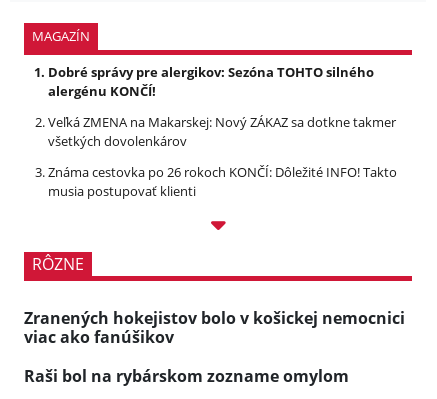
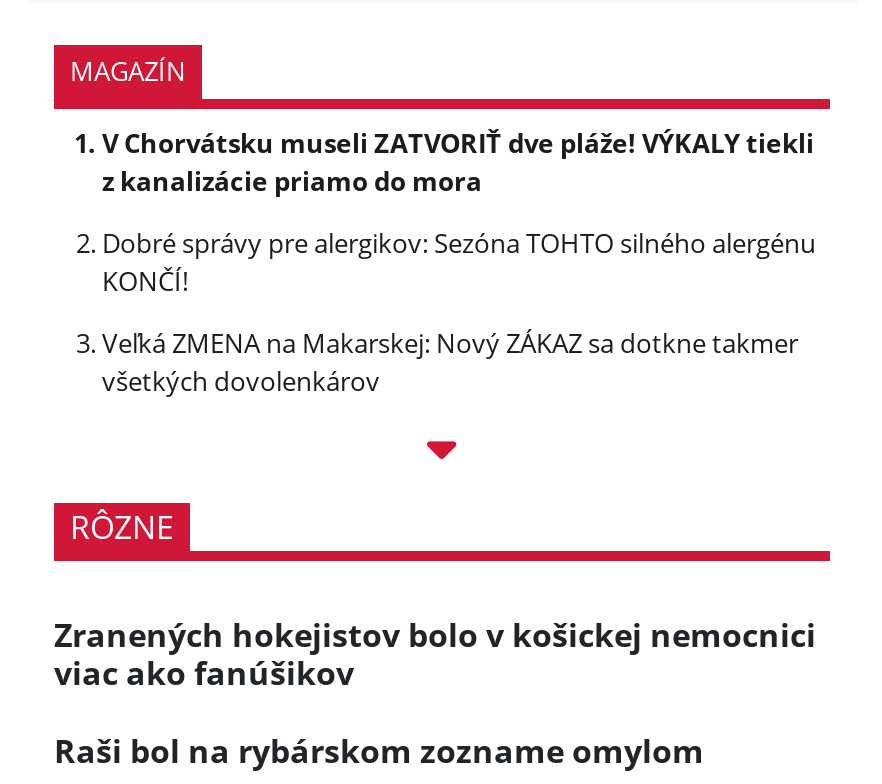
[48,63,374,100] Dobré správy pre alergikov: Sezóna TOHTO silného | alergénu KONČÍ! -> [102,125,816,299] V Chorvátsku museli ZATVORIŤ dve pláže! VÝKALY tiekli | z kanalizácie priamo do mora | Dobré správy pre alergikov: Sezóna TOHTO silného alergénu | KONČÍ!
moved [48,113,396,150] -> [102,325,798,399]: Veľká ZMENA na Makarskej: Nový ZÁKAZ sa dotkne takmer | všetkých dovolenkárov
[48,163,397,200] Známa cestovka po 26 rokoch KONČÍ: Dôležité INFO! Takto | musia postupovať klienti -> none

